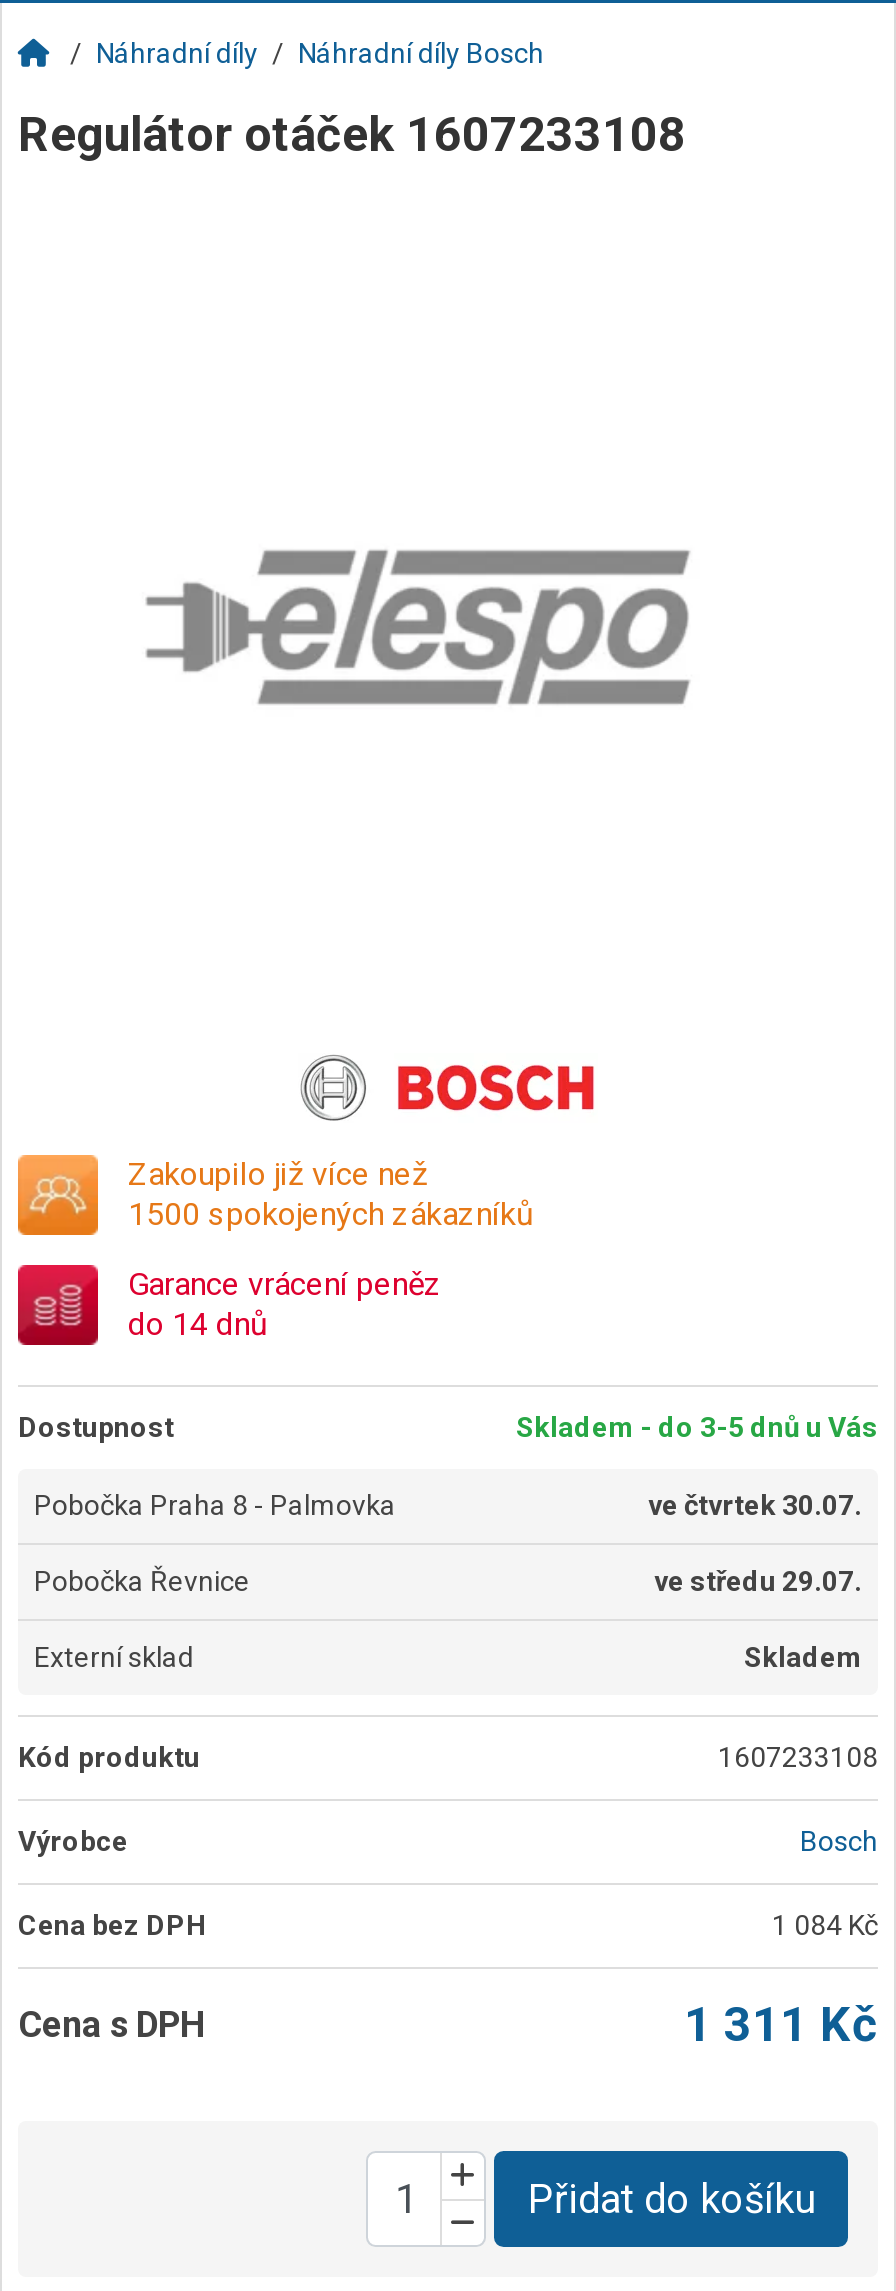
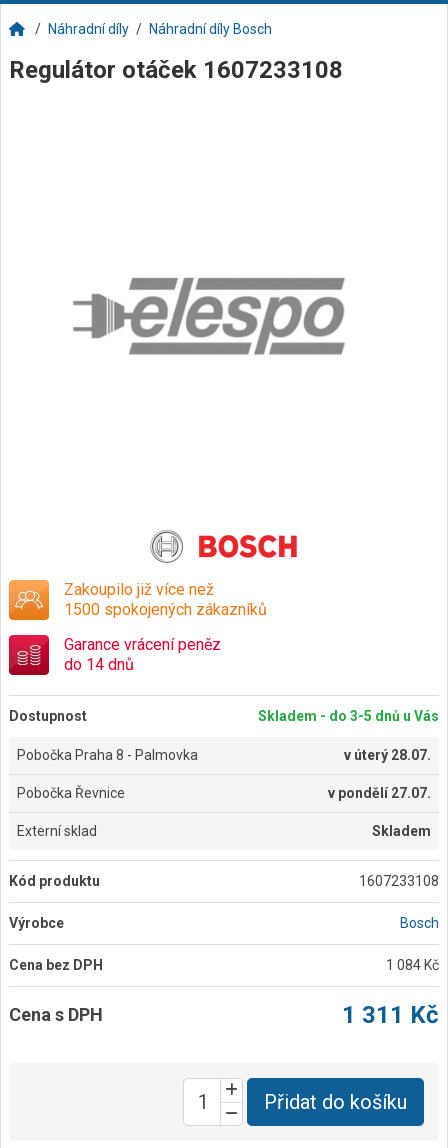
[648,1489,862,1521] ve čtvrtek 30.07. -> [344,747,431,763] v úterý 28.07.
[654,1565,862,1597] ve středu 29.07. -> [328,785,431,801] v pondělí 27.07.

